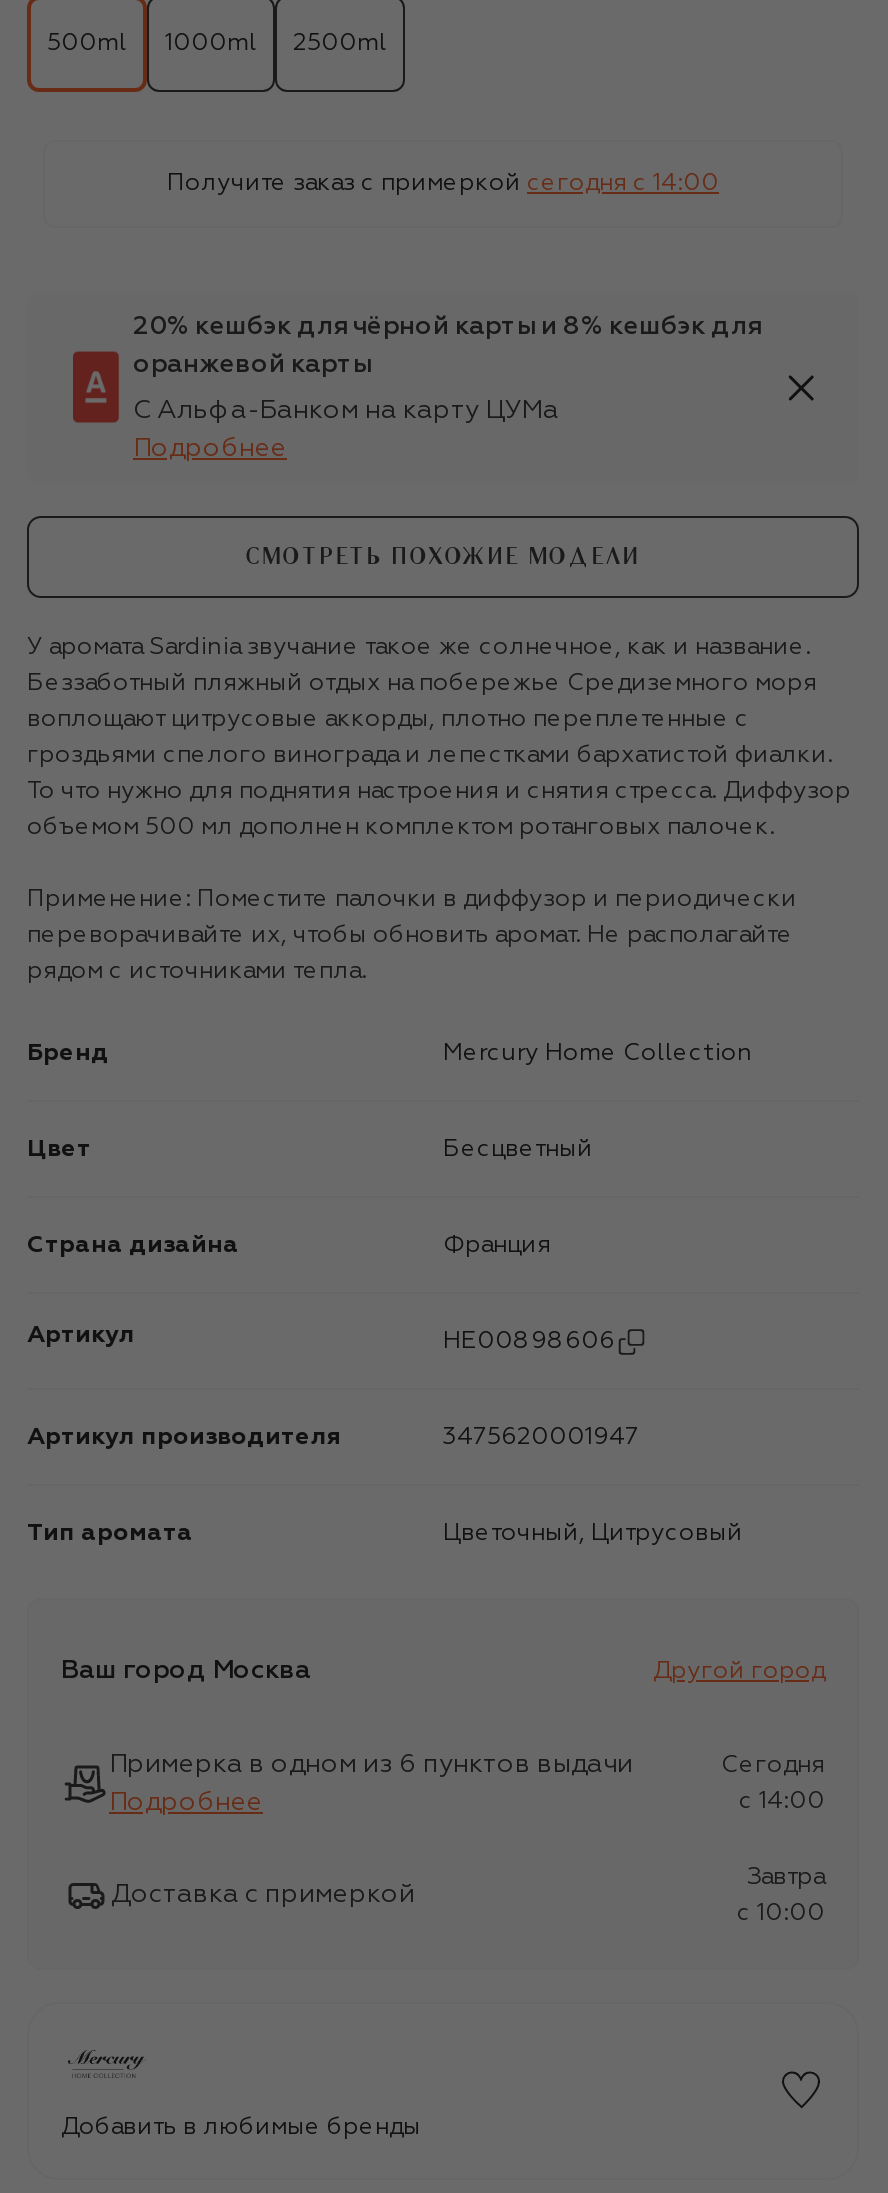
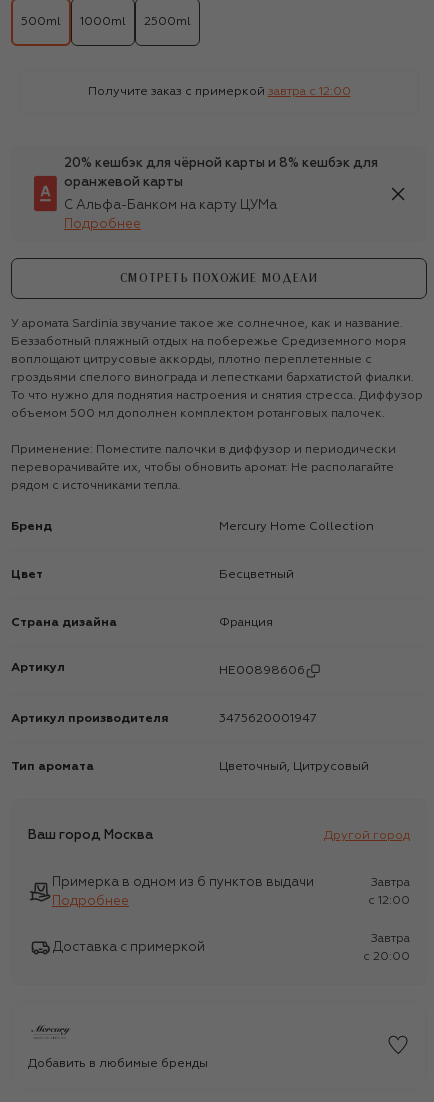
[167,171,719,195] Получите заказ с примеркой сегодня c 14:00 -> [87,86,350,98] Получите заказ с примеркой завтра c 12:00
[721,1753,825,1777] Сегодня -> [371,877,410,889] Завтра
[739,1789,825,1813] c 14:00 -> [368,895,410,907] c 12:00
[737,1901,825,1925] c 10:00 -> [363,951,410,963] c 20:00

